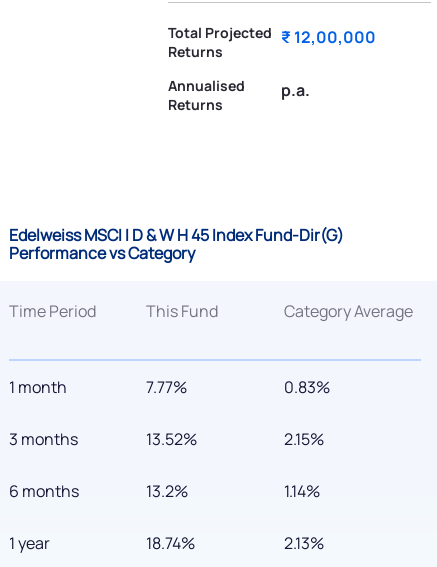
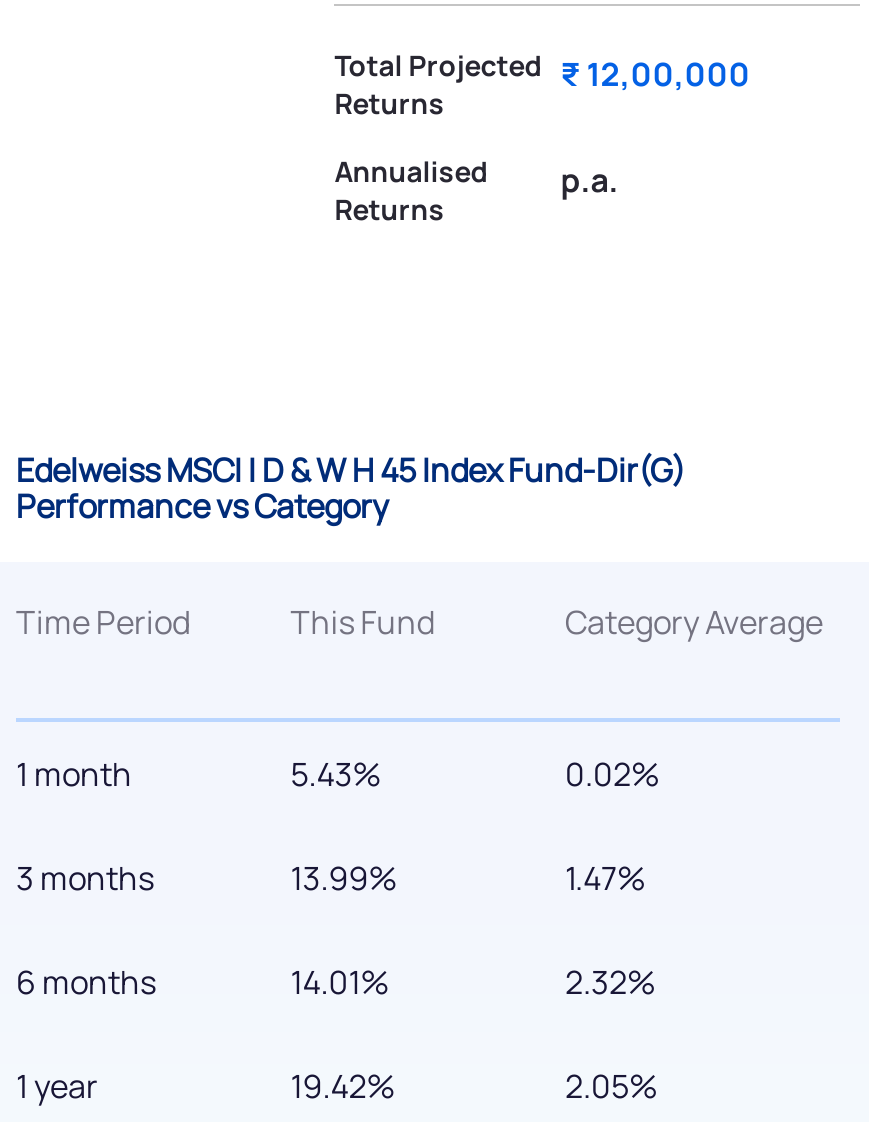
[146,376,187,398] 7.77% -> [291,752,381,796] 5.43%
[283,376,329,398] 0.83% -> [565,752,659,796] 0.02%
[146,428,197,450] 13.52% -> [291,856,397,900] 13.99%
[283,428,323,450] 2.15% -> [565,856,645,900] 1.47%
[146,480,188,502] 13.2% -> [291,960,389,1004] 14.01%
[283,480,319,502] 1.14% -> [565,960,655,1004] 2.32%
[146,532,195,554] 18.74% -> [291,1064,395,1108] 19.42%
[283,532,323,554] 2.13% -> [565,1064,657,1108] 2.05%

